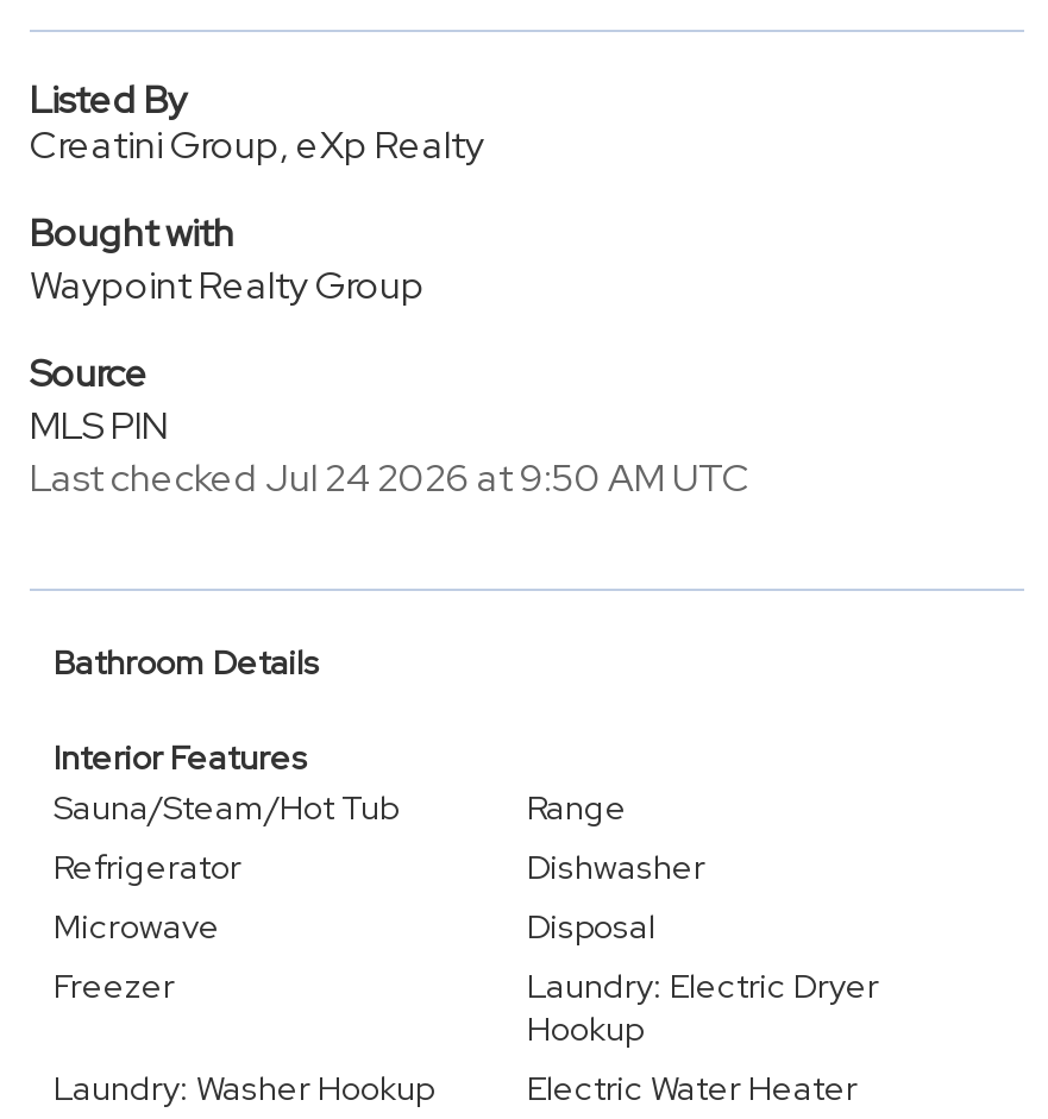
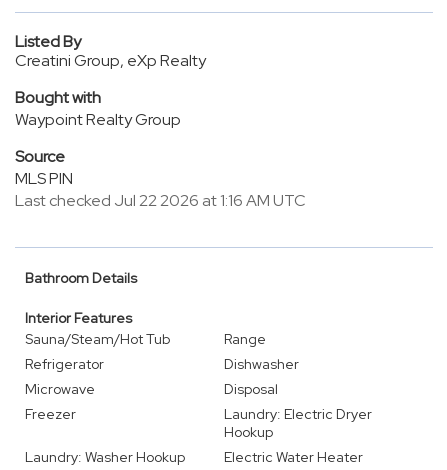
[30,453,751,503] Last checked Jul 24 2026 at 9:50 AM UTC -> [15,190,306,211] Last checked Jul 22 2026 at 1:16 AM UTC

